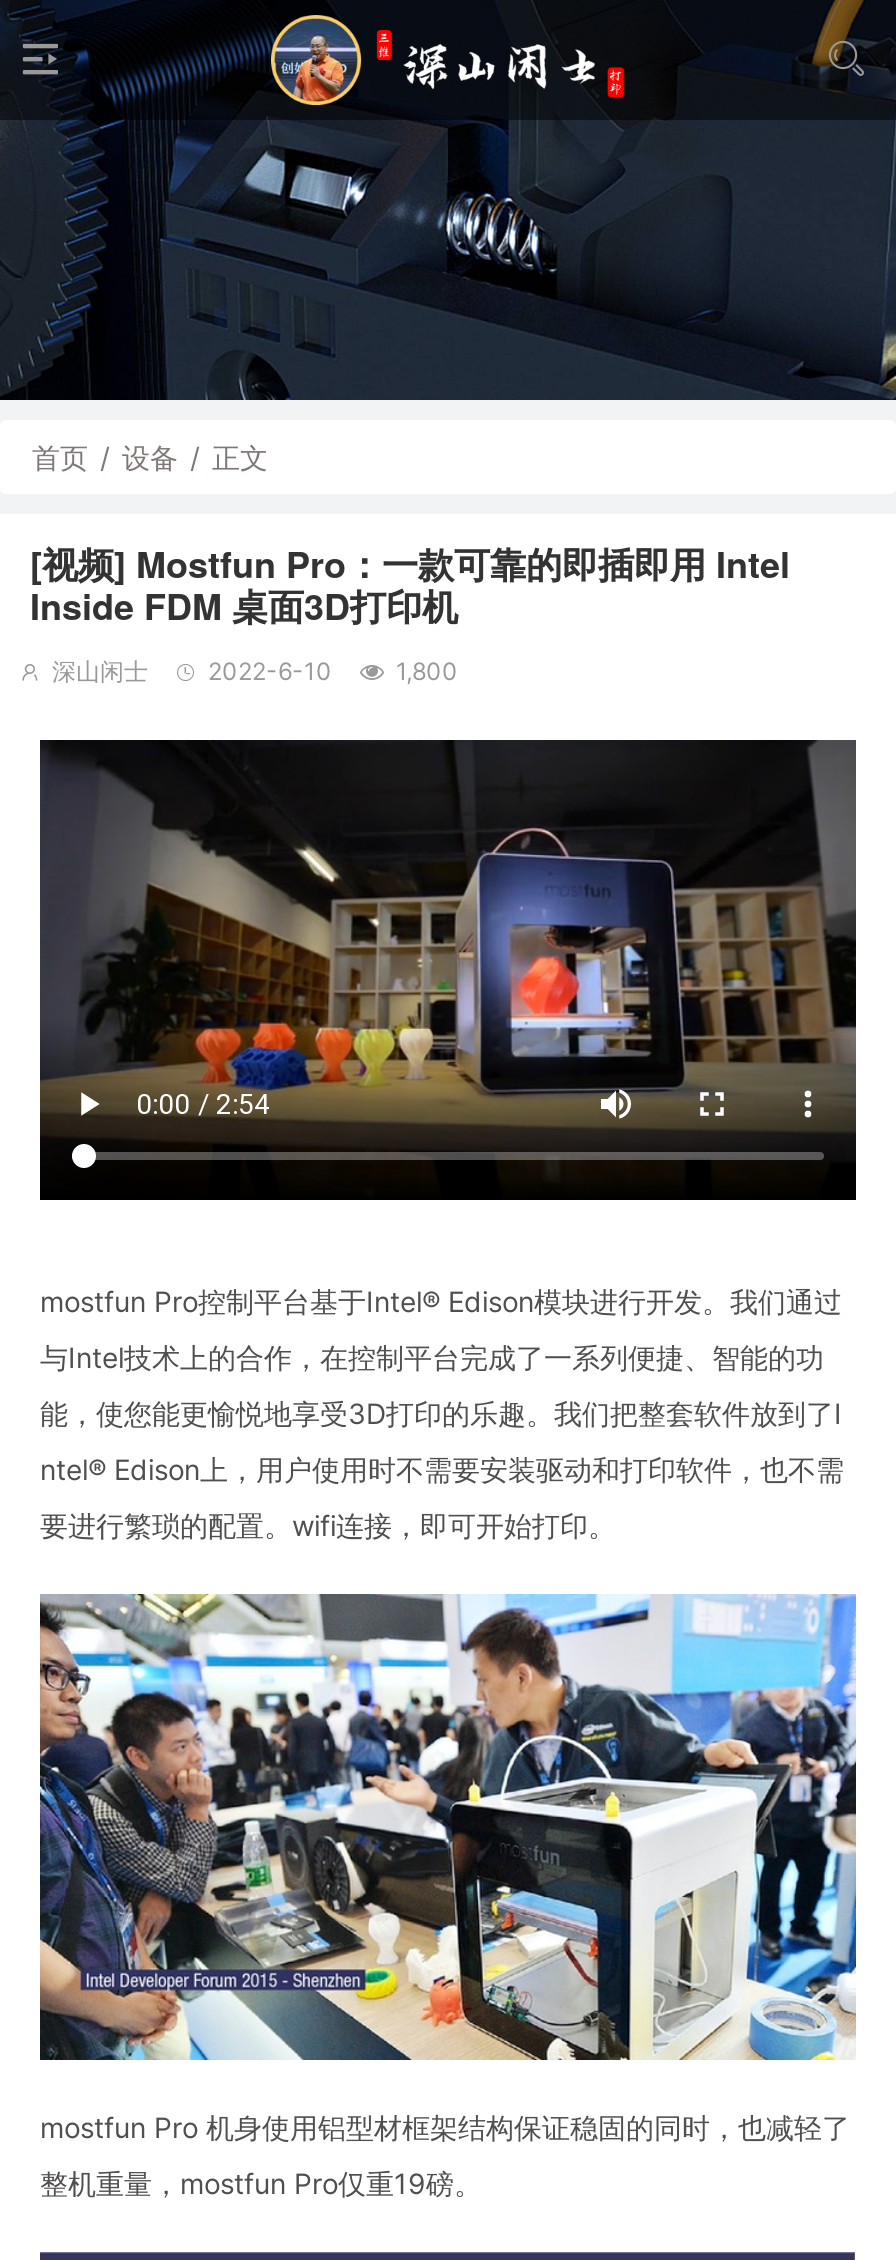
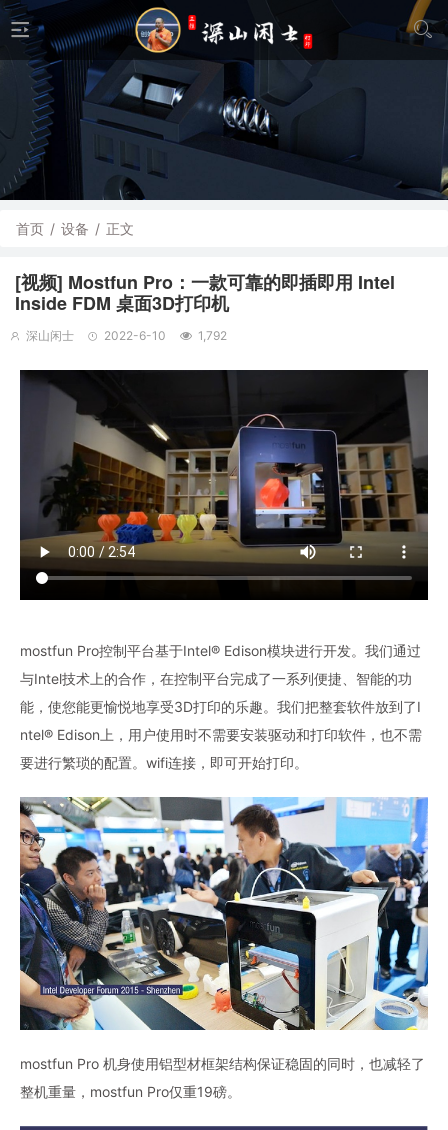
[396,656,458,686] 1,800 -> [198,328,227,343] 1,792

